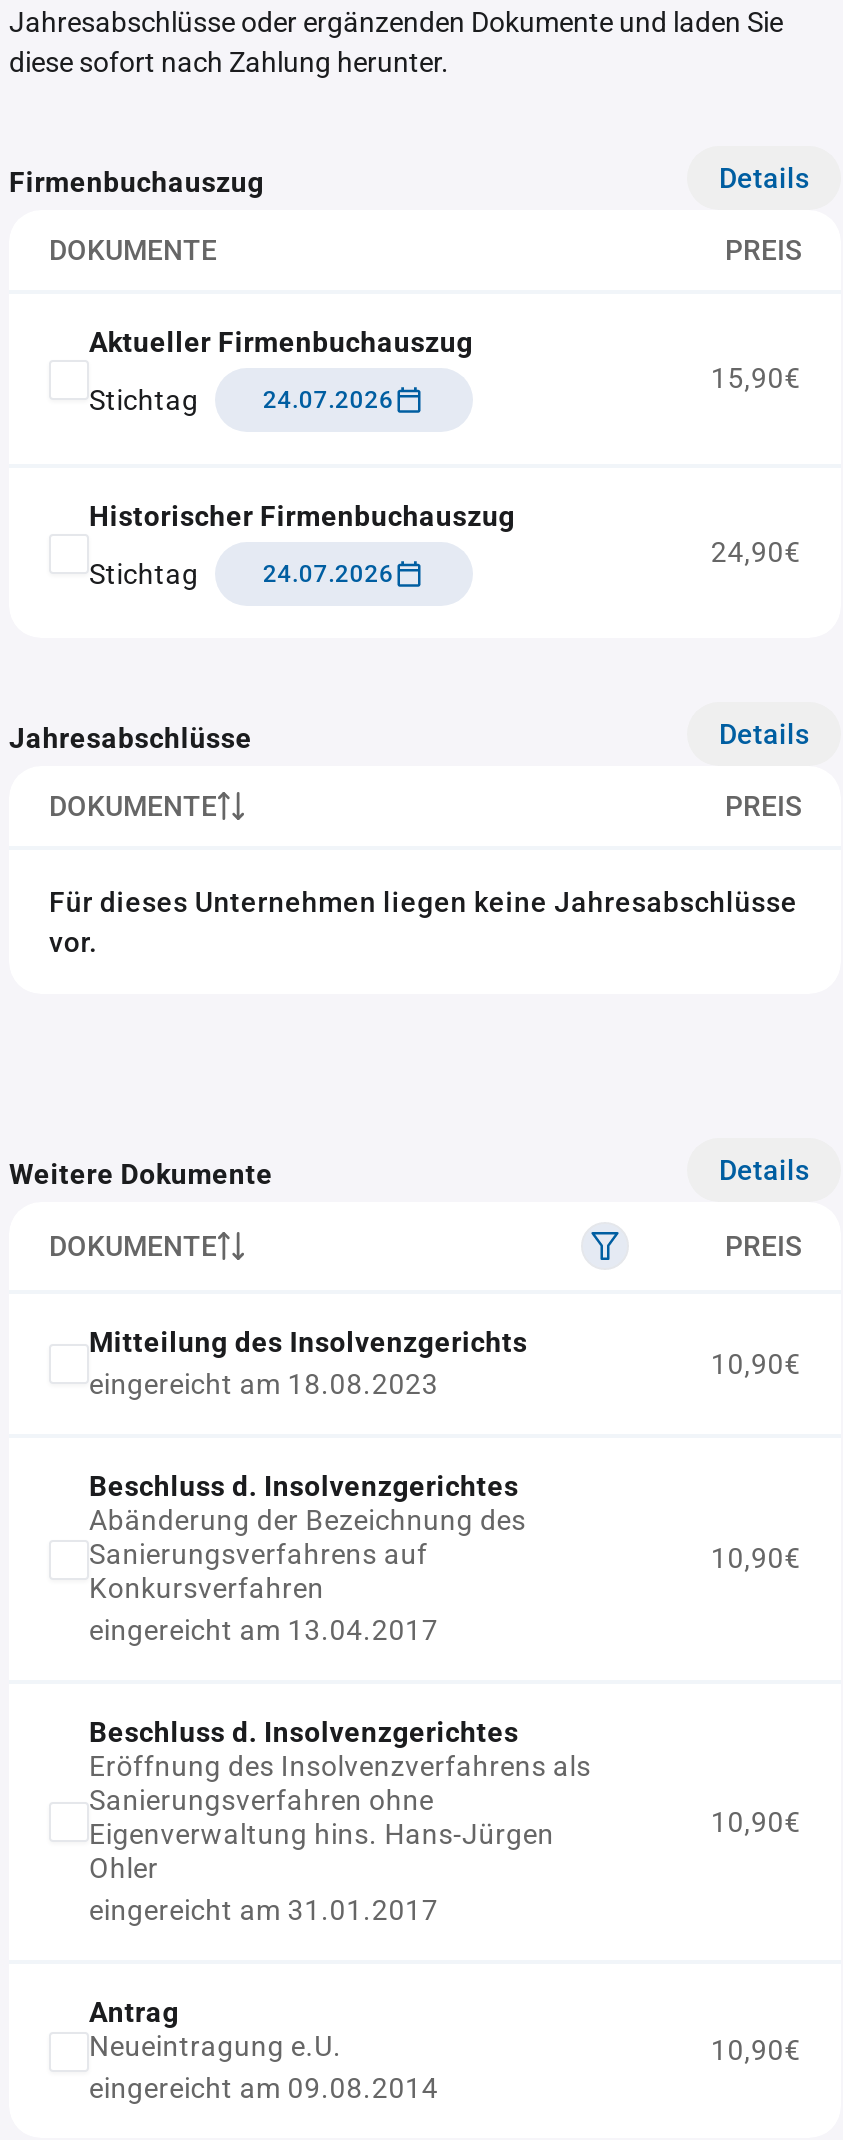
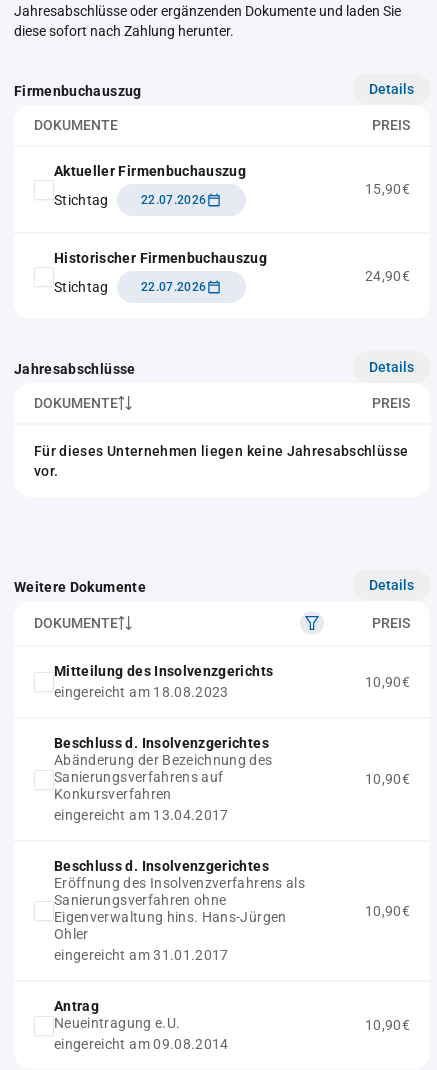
[263,386,394,414] 24.07.2026 -> [141,193,206,207] 22.07.2026
[263,560,394,588] 24.07.2026 -> [141,280,206,294] 22.07.2026

